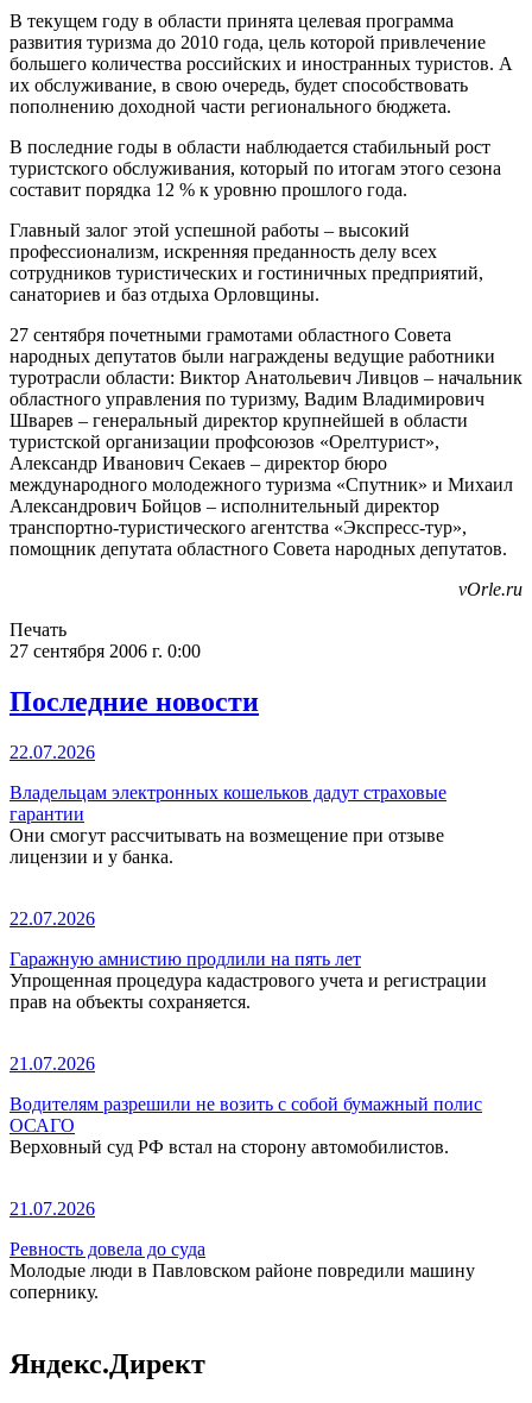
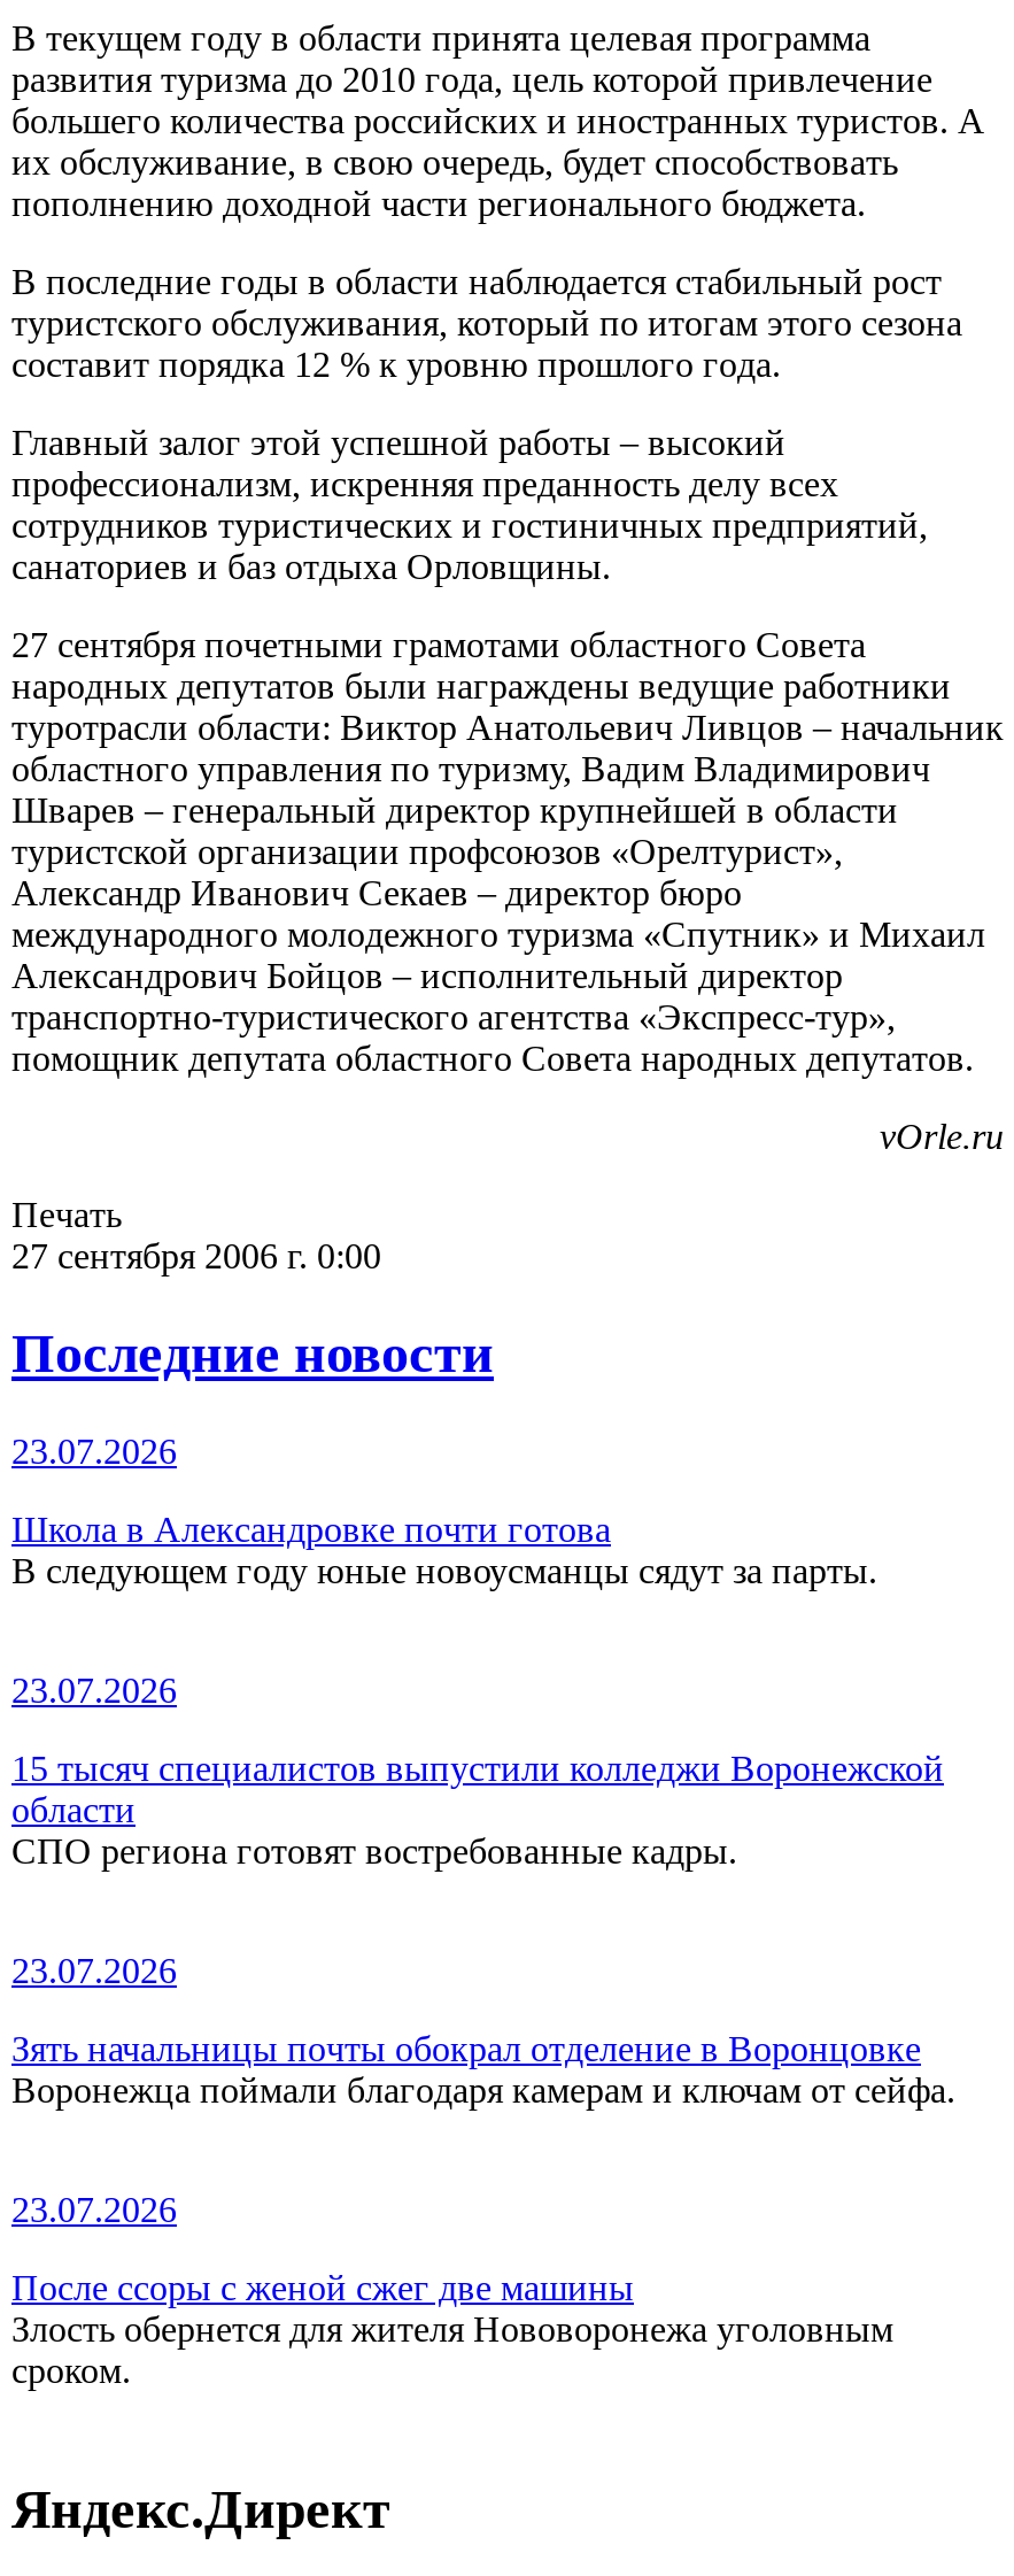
[9,742,95,762] 22.07.2026 -> [11,1431,177,1470] 23.07.2026
[9,782,446,866] Владельцам электронных кошельков дадут страховые | гарантии | Они смогут рассчитывать на возмещение при отзыве | лицензии и у банка. -> [11,1509,877,1589] Школа в Александровке почти готова | В следующем году юные новоусманцы сядут за парты.
[9,908,95,928] 22.07.2026 -> [11,1670,177,1709] 23.07.2026
[9,948,487,1011] Гаражную амнистию продлили на пять лет | Упрощенная процедура кадастрового учета и регистрации | прав на объекты сохраняется. -> [11,1748,944,1870] 15 тысяч специалистов выпустили колледжи Воронежской | области | СПО региона готовят востребованные кадры.
[9,1053,95,1073] 21.07.2026 -> [11,1950,177,1989] 23.07.2026
[9,1094,482,1157] Водителям разрешили не возить с собой бумажный полис | ОСАГО | Верховный суд РФ встал на сторону автомобилистов. -> [11,2028,955,2109] Зять начальницы почты обокрал отделение в Воронцовке | Воронежца поймали благодаря камерам и ключам от сейфа.
[9,1198,95,1218] 21.07.2026 -> [11,2189,177,2228] 23.07.2026
[9,1239,475,1302] Ревность довела до суда | Молодые люди в Павловском районе повредили машину | сопернику. -> [11,2267,893,2389] После ссоры с женой сжег две машины | Злость обернется для жителя Нововоронежа уголовным | сроком.

